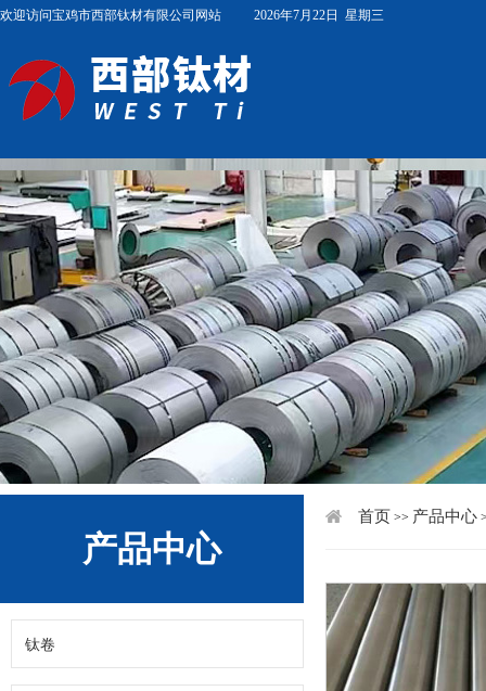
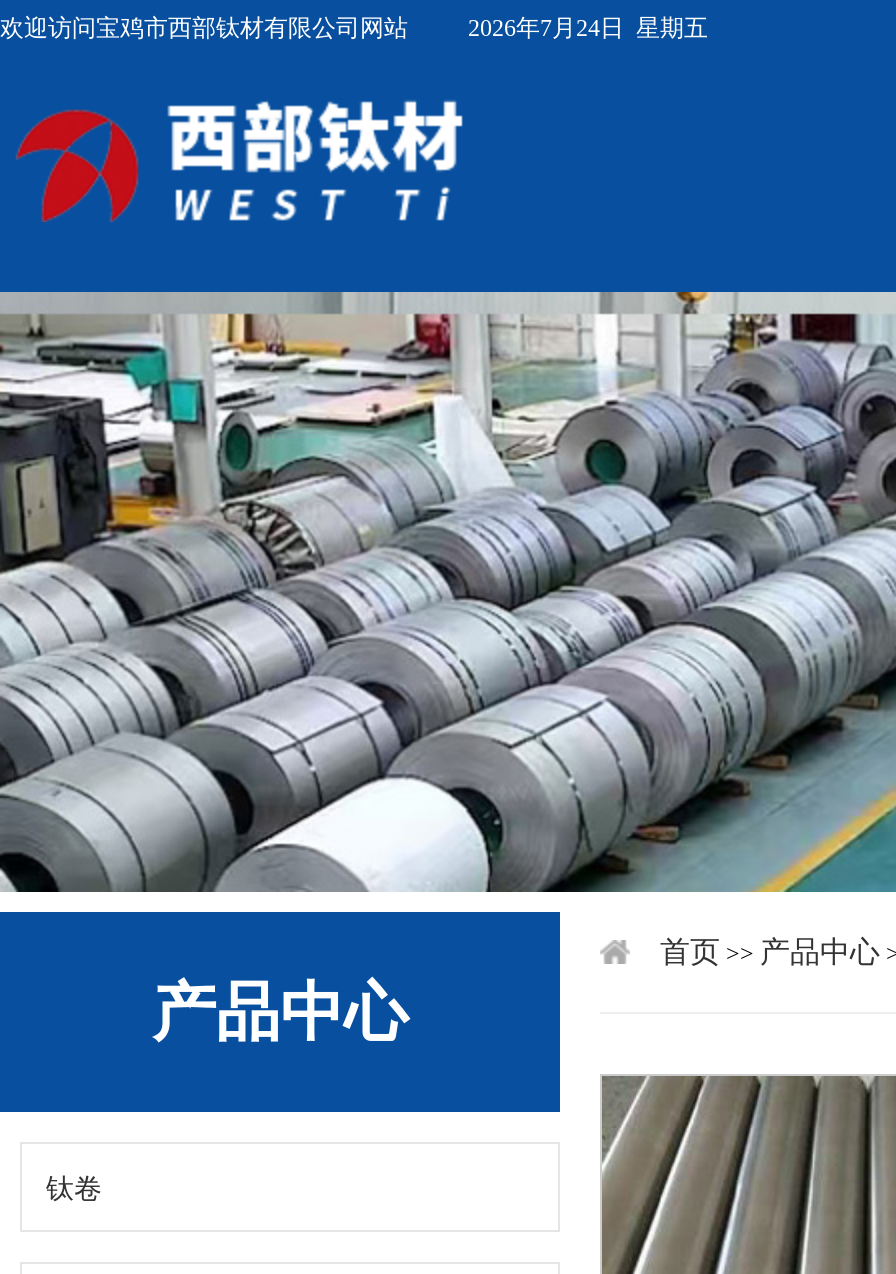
[254,8,384,23] 2026年7月22日 星期三 -> [468,14,708,42] 2026年7月24日 星期五

